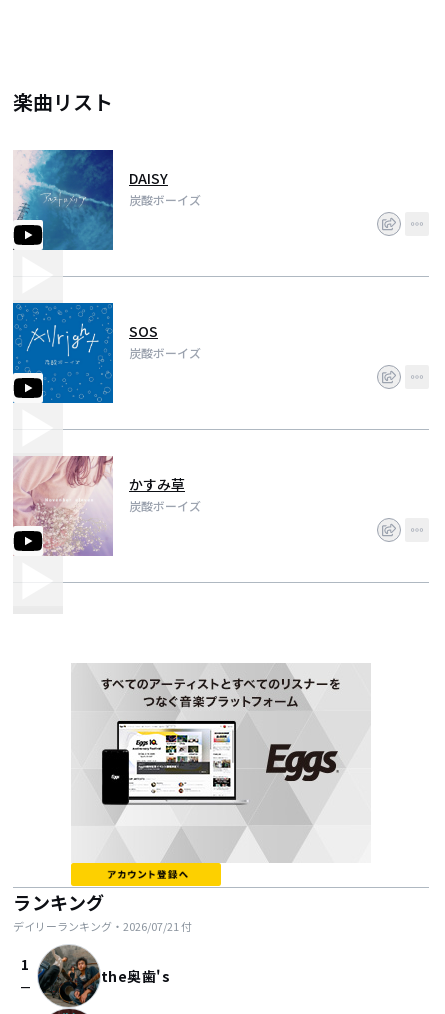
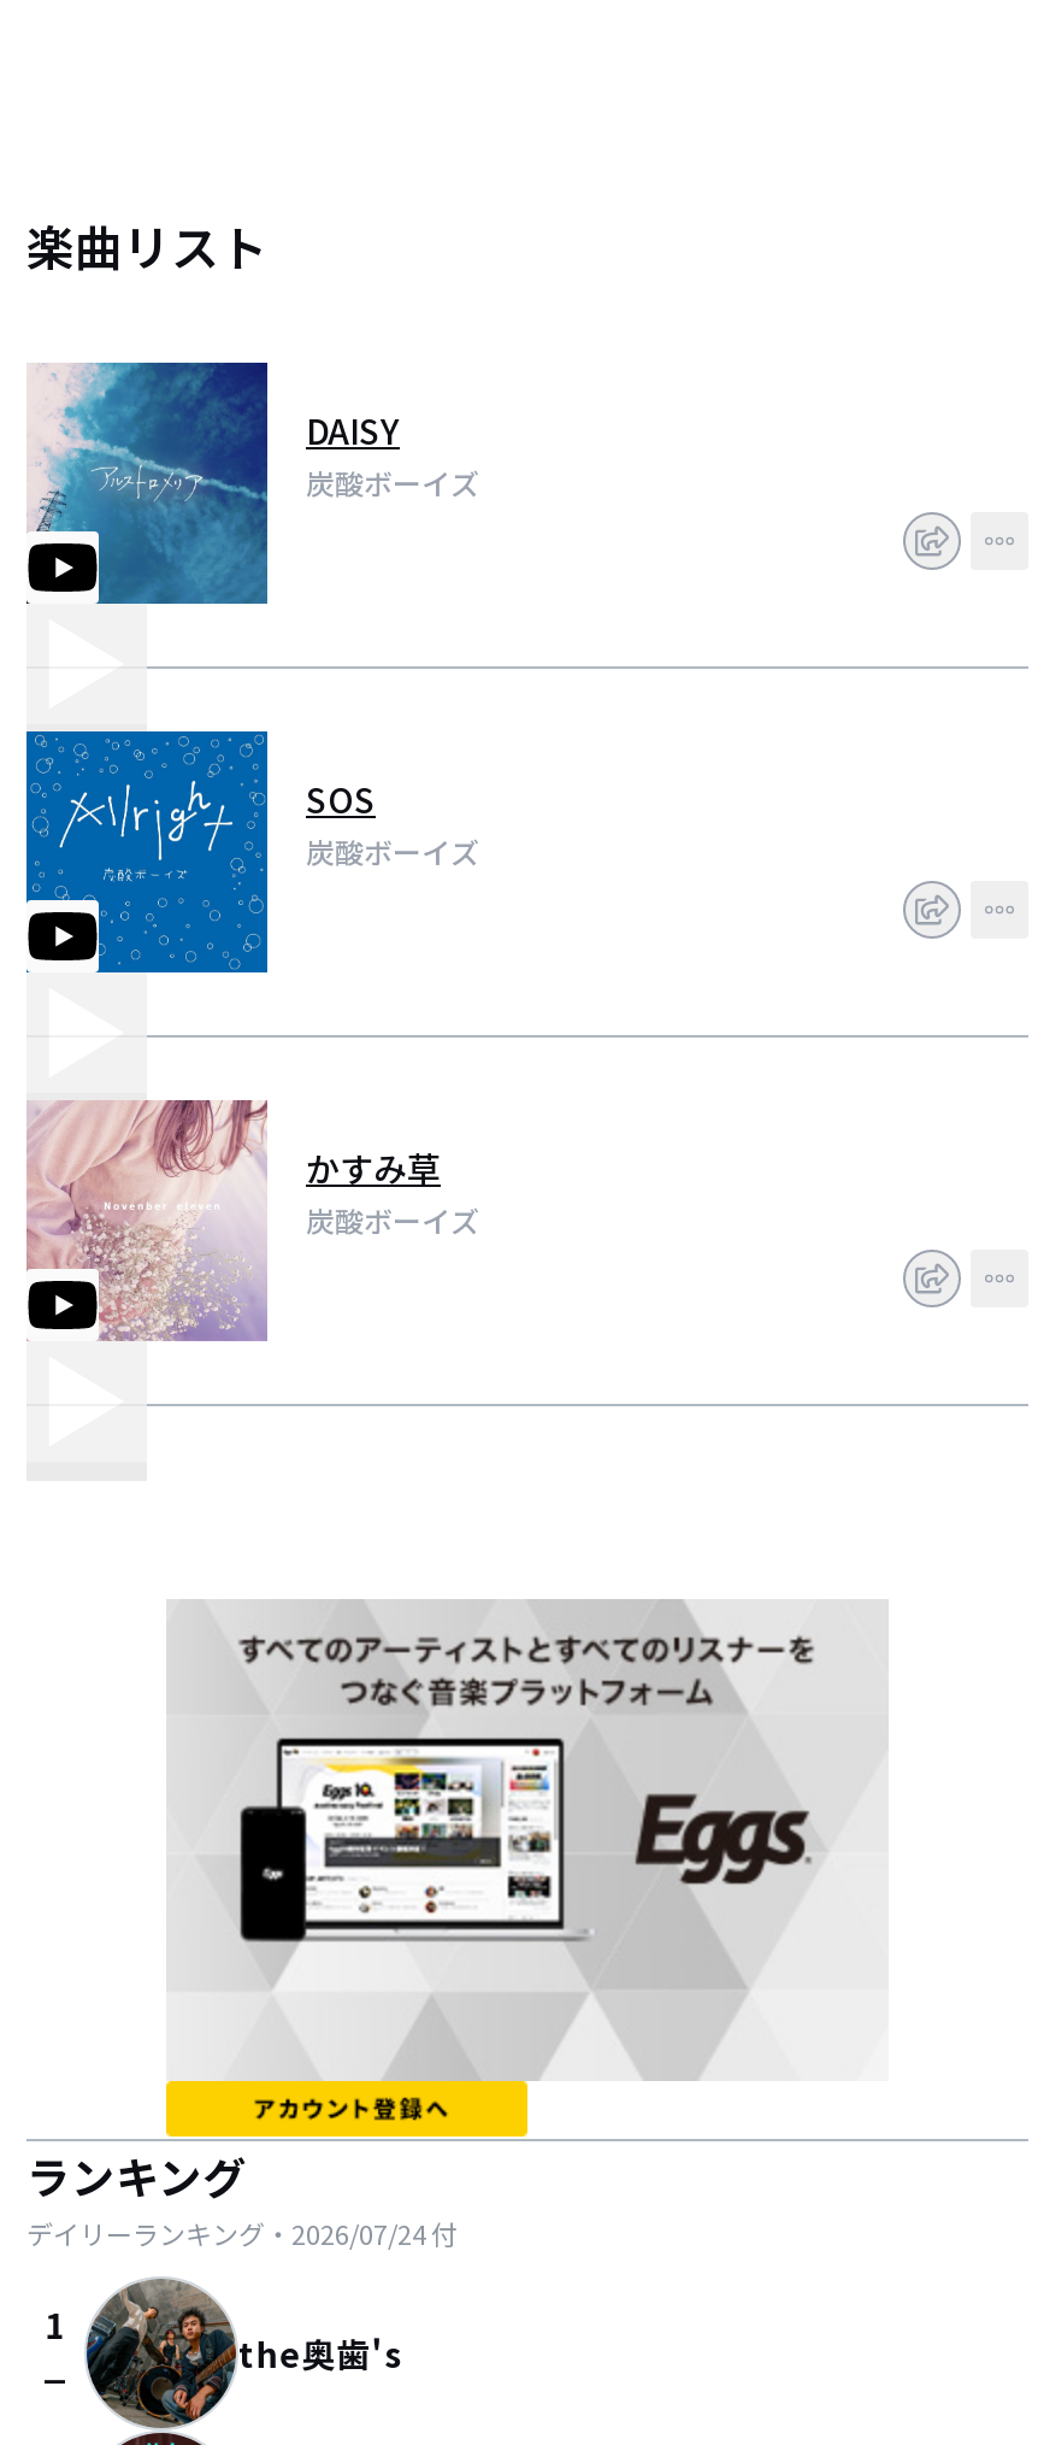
[13,918,192,934] デイリーランキング・2026/07/21付 -> [26,2214,458,2252] デイリーランキング・2026/07/24付

